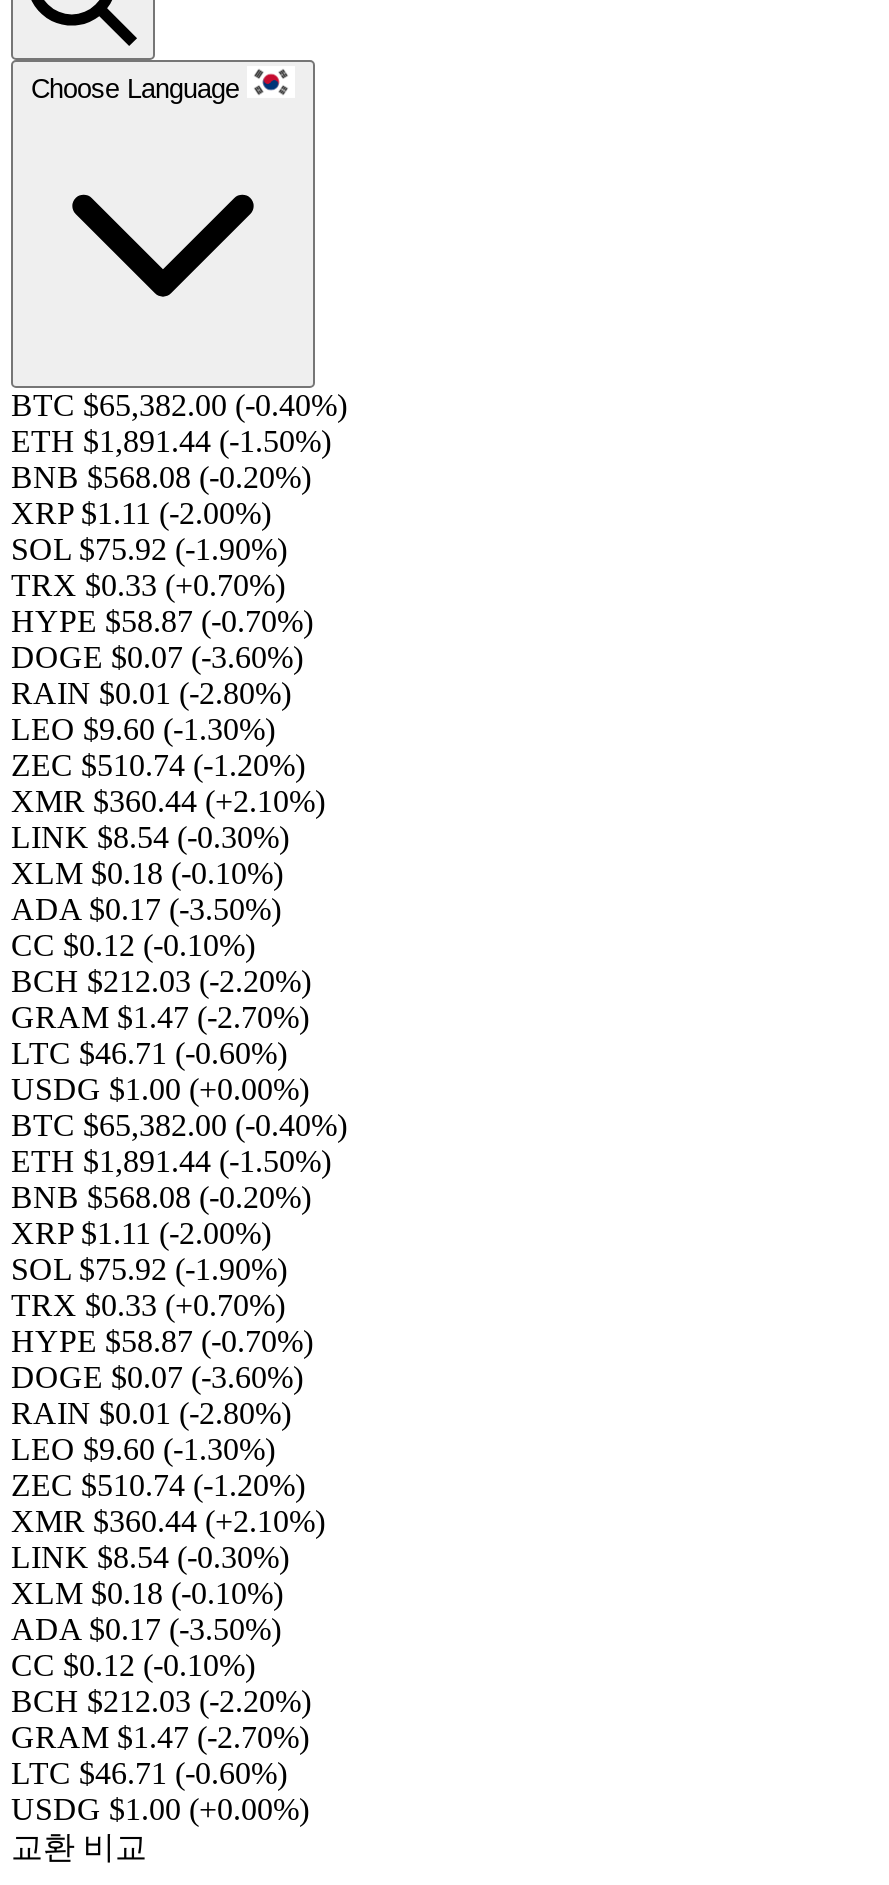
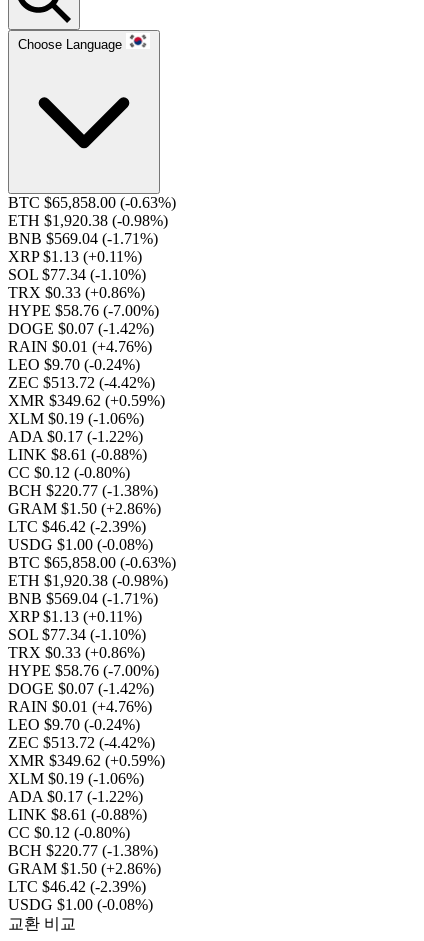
[11,388,347,1826] BTC $65,382.00(-0.40%) | ETH $1,891.44 (-1.50%) | BNB $568.08 (-0.20%) | XRP $1.11 (-2.00%) | SOL $75.92 (-1.90%) | TRX $0.33 (+0.70%) | HYPE $58.87 (-0.70%) | DOGE $0.07 (-3.60%) | RAIN $0.01 (-2.80%) | LEO $9.60 (-1.30%) | ZEC $510.74 (-1.20%) | XMR $360.44(+2.10%) | LINK $8.54 (-0.30%) | XLM $0.18 (-0.10%) | ADA $0.17 (-3.50%) | CC $0.12 (-0.10%) | BCH $212.03 (-2.20%) | GRAM $1.47 (-2.70%) | LTC $46.71 (-0.60%) | USDG $1.00(+0.00%) | BTC $65,382.00 (-0.40%) | ETH $1,891.44 (-1.50%) | BNB $568.08 (-0.20%) | XRP $1.11 (-2.00%) | SOL $75.92 (-1.90%) | TRX $0.33 (+0.70%) | HYPE $58.87 (-0.70%) | DOGE $0.07 (-3.60%) | RAIN $0.01 (-2.80%) | LEO $9.60 (-1.30%) | ZEC $510.74 (-1.20%) | XMR $360.44(+2.10%) | LINK $8.54 (-0.30%) | XLM $0.18 (-0.10%) | ADA $0.17 (-3.50%) | CC $0.12 (-0.10%) | BCH $212.03 (-2.20%) | GRAM $1.47 (-2.70%) | LTC $46.71 (-0.60%) | USDG $1.00(+0.00%) -> [8,194,176,913] BTC $65,858.00(-0.63%) | ETH $1,920.38 (-0.98%) | BNB $569.04 (-1.71%) | XRP $1.13 (+0.11%) | SOL $77.34 (-1.10%) | TRX $0.33 (+0.86%) | HYPE $58.76 (-7.00%) | DOGE $0.07 (-1.42%) | RAIN $0.01 (+4.76%) | LEO $9.70 (-0.24%) | ZEC $513.72 (-4.42%) | XMR $349.62(+0.59%) | XLM $0.19 (-1.06%) | ADA $0.17 (-1.22%) | LINK $8.61 (-0.88%) | CC $0.12 (-0.80%) | BCH $220.77 (-1.38%) | GRAM $1.50 (+2.86%) | LTC $46.42 (-2.39%) | USDG $1.00(-0.08%) | BTC $65,858.00 (-0.63%) | ETH $1,920.38 (-0.98%) | BNB $569.04 (-1.71%) | XRP $1.13 (+0.11%) | SOL $77.34 (-1.10%) | TRX $0.33 (+0.86%) | HYPE $58.76 (-7.00%) | DOGE $0.07 (-1.42%) | RAIN $0.01 (+4.76%) | LEO $9.70 (-0.24%) | ZEC $513.72 (-4.42%) | XMR $349.62(+0.59%) | XLM $0.19 (-1.06%) | ADA $0.17 (-1.22%) | LINK $8.61 (-0.88%) | CC $0.12 (-0.80%) | BCH $220.77 (-1.38%) | GRAM $1.50 (+2.86%) | LTC $46.42 (-2.39%) | USDG $1.00(-0.08%)

